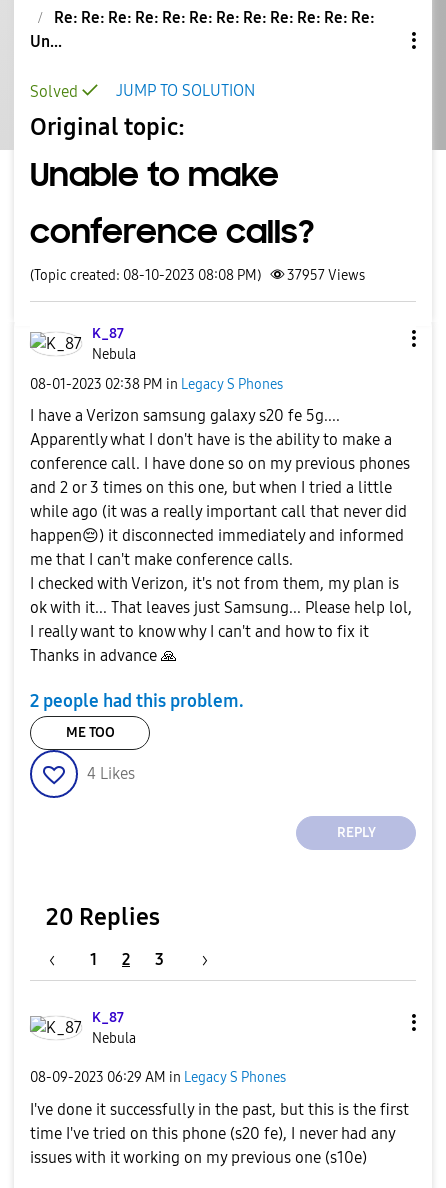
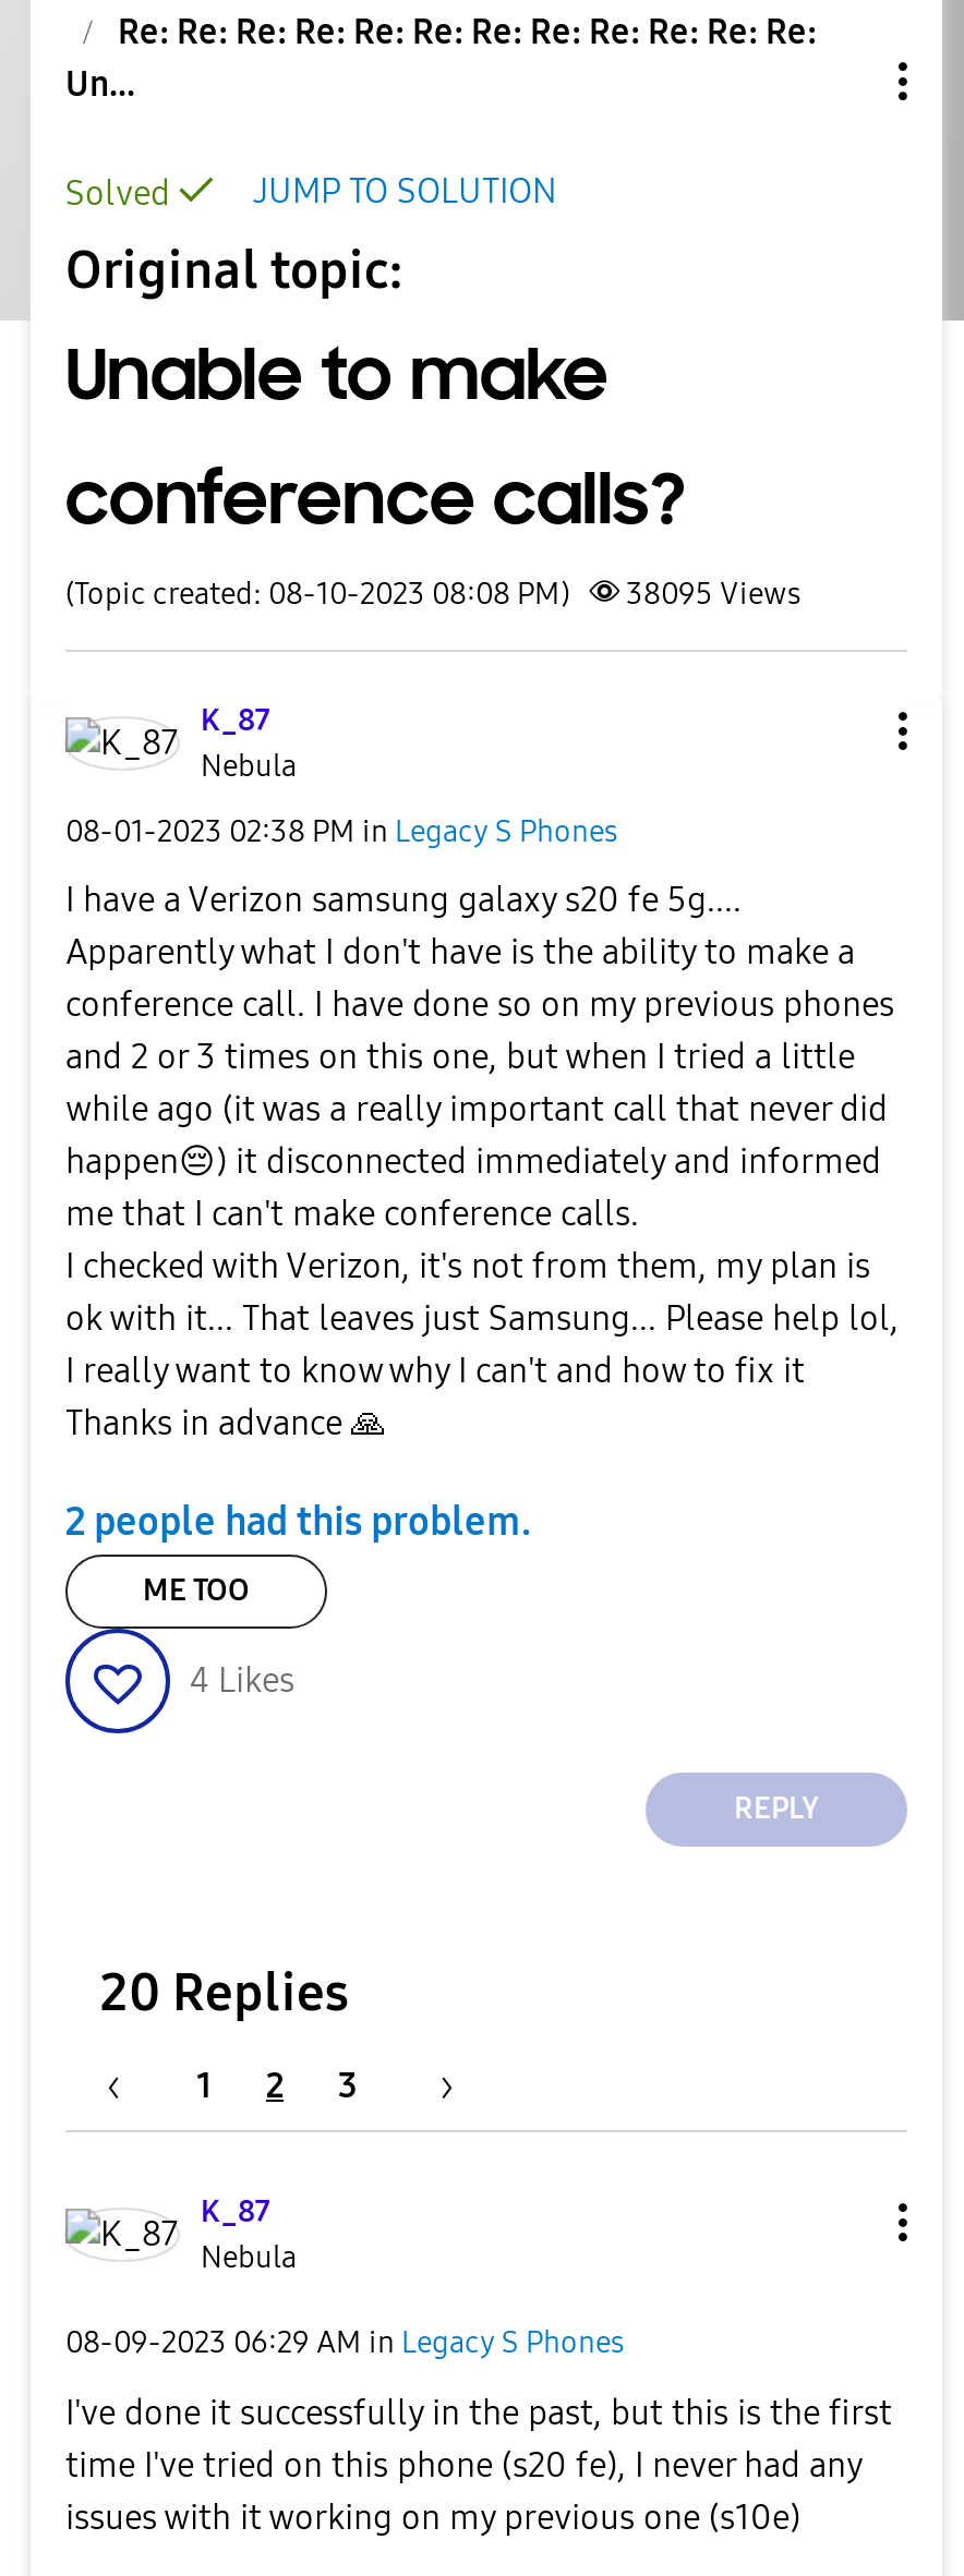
[30,267,365,284] (Topic created: 08-10-2023 08:08 PM) 37957 Views -> [65,576,800,613] (Topic created: 08-10-2023 08:08 PM) 38095 Views

